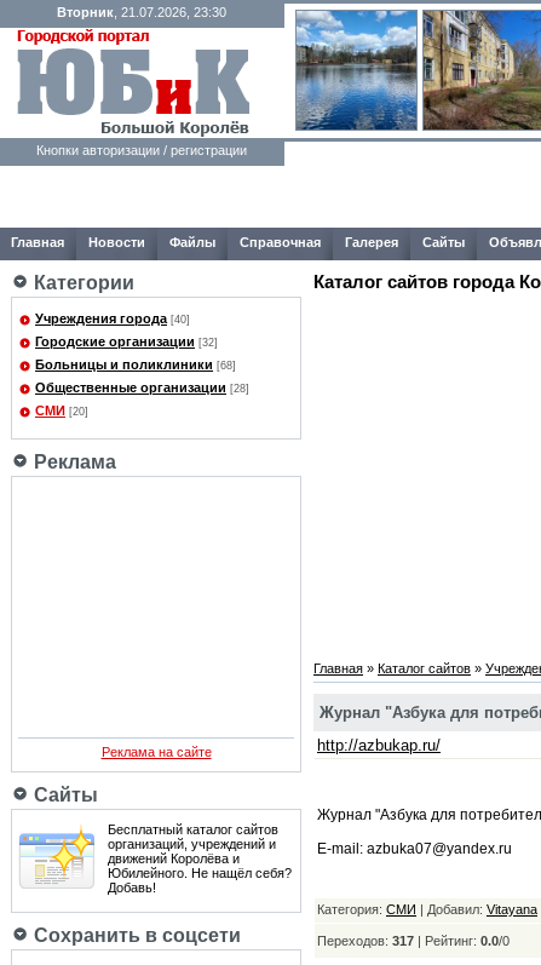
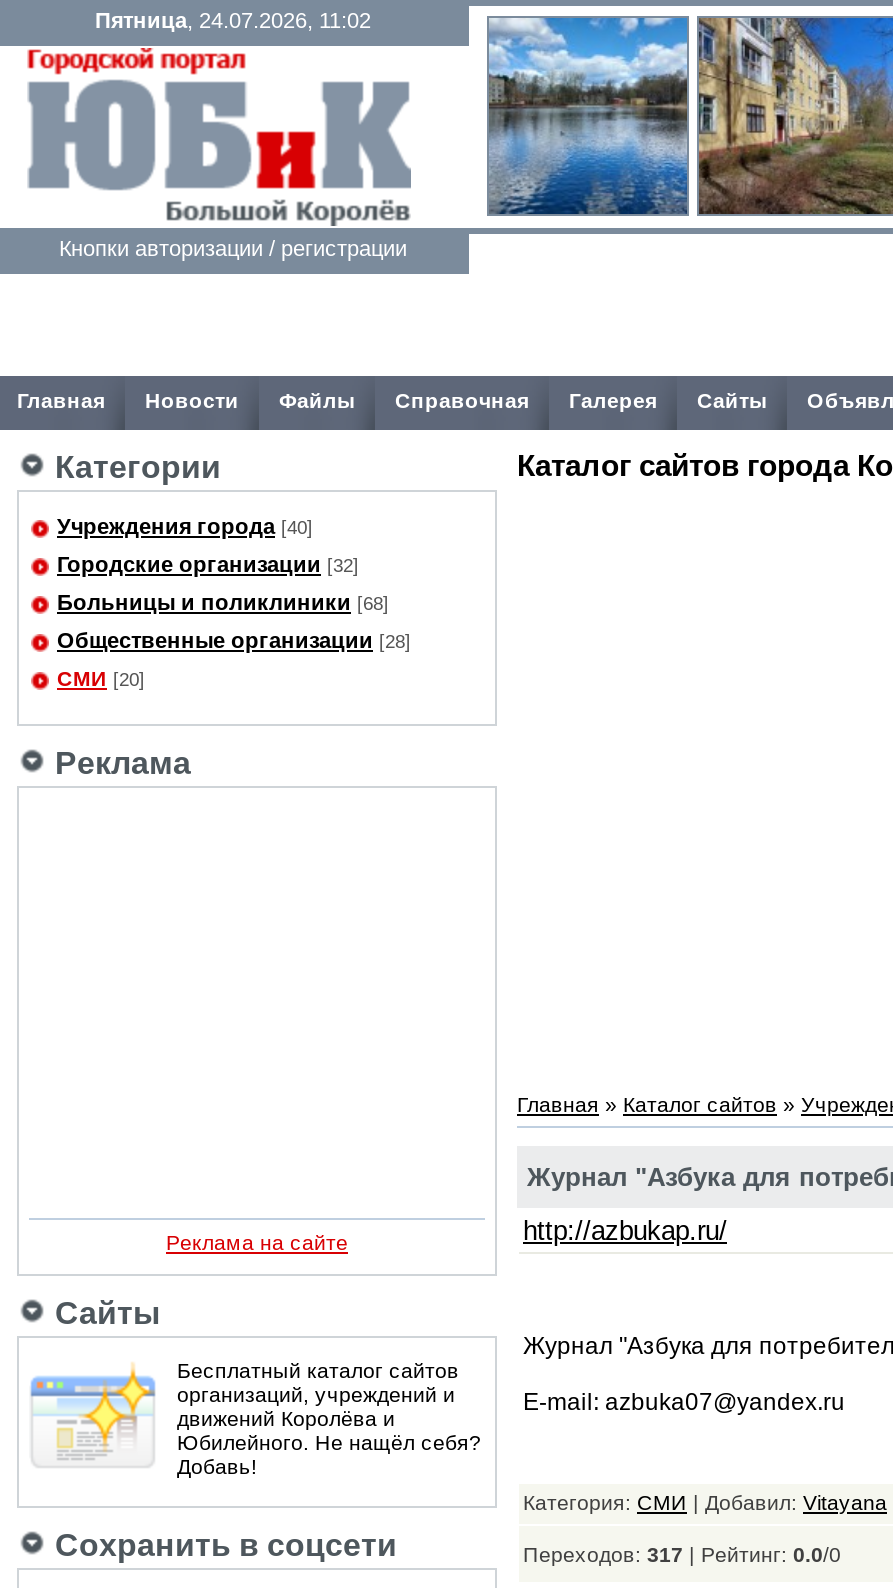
[57,5,226,19] Вторник, 21.07.2026, 23:30 -> [95,8,371,32] Пятница, 24.07.2026, 11:02

